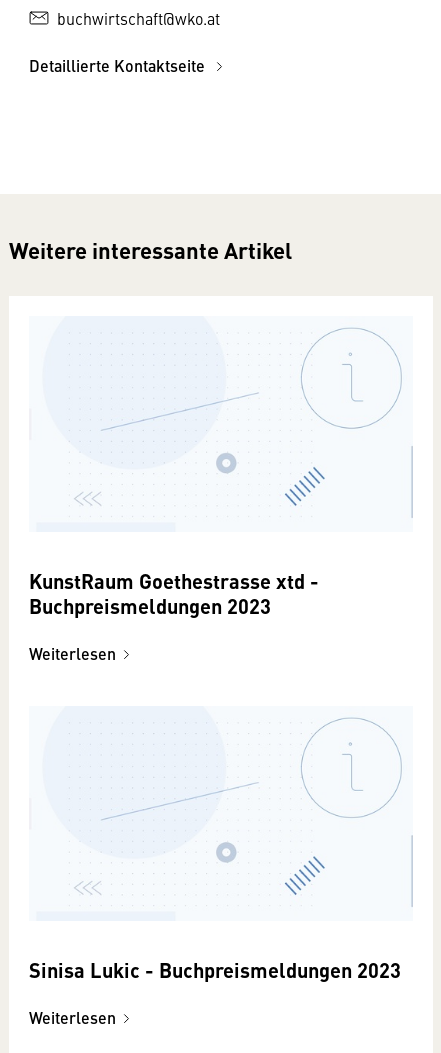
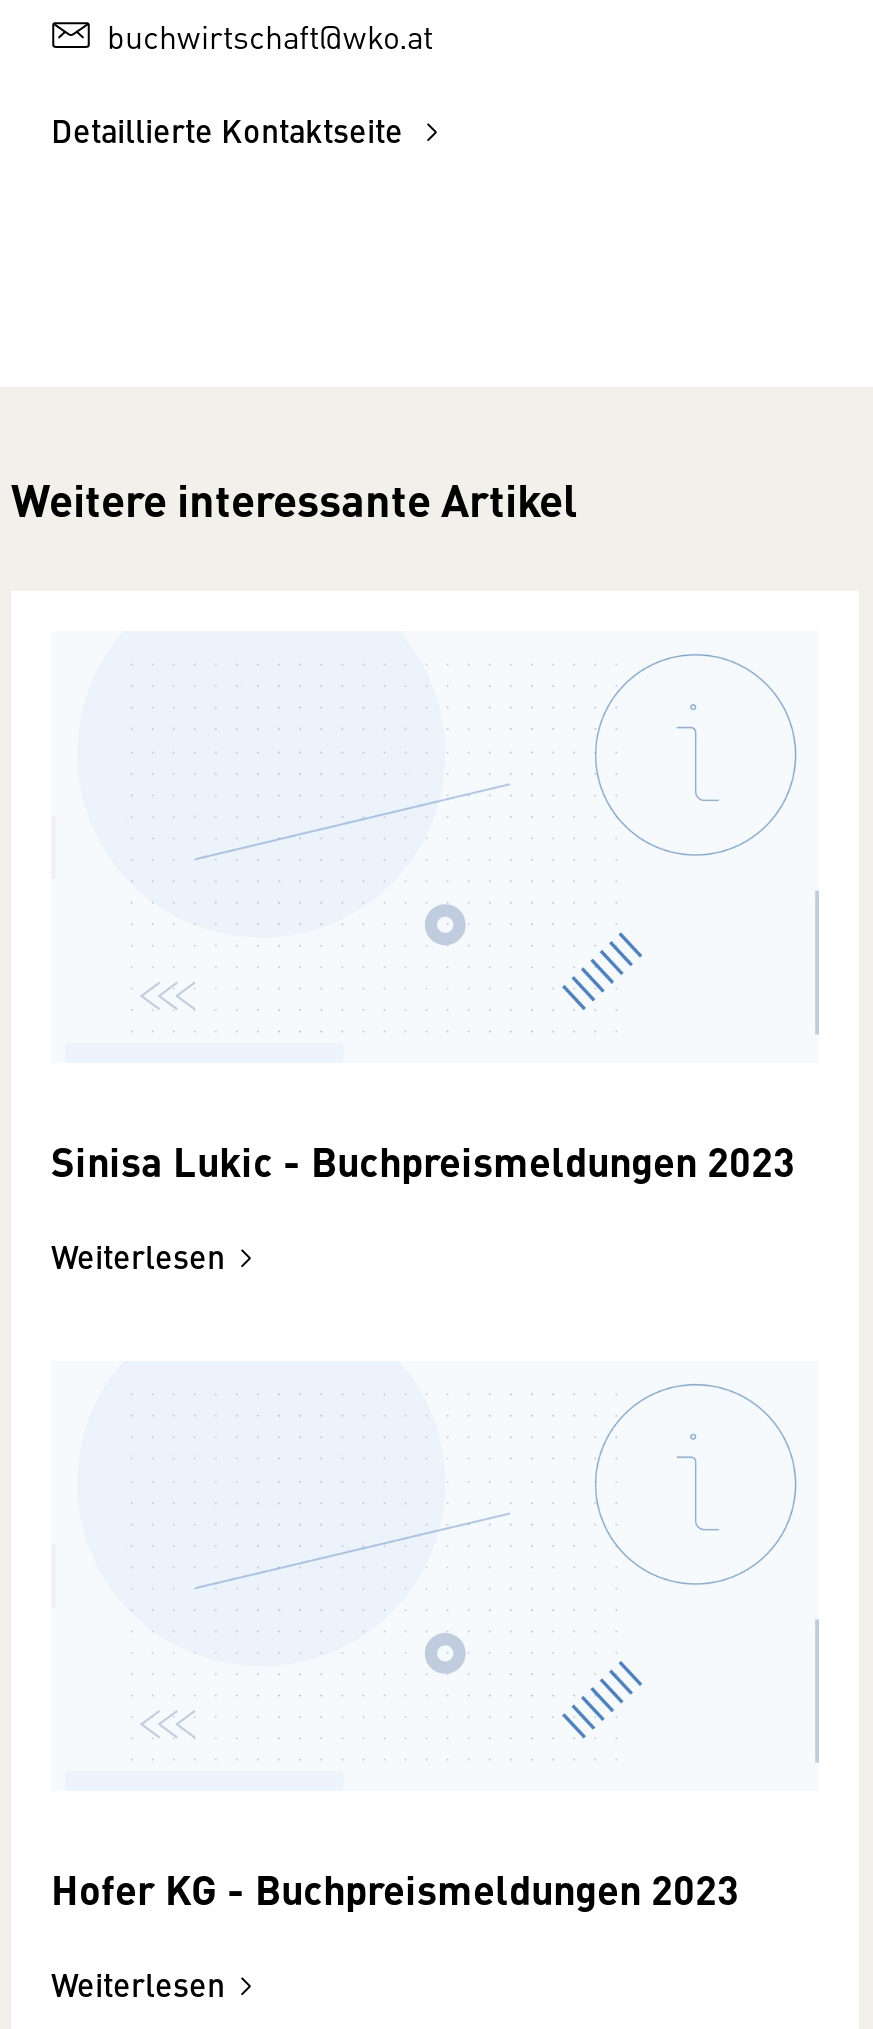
[29,566,319,620] KunstRaum Goethestrasse xtd - | Buchpreismeldungen 2023 -> none
none -> [51,1860,739,1918] Hofer KG - Buchpreismeldungen 2023
moved [29,955,401,984] -> [51,1130,795,1188]: Sinisa Lukic - Buchpreismeldungen 2023

